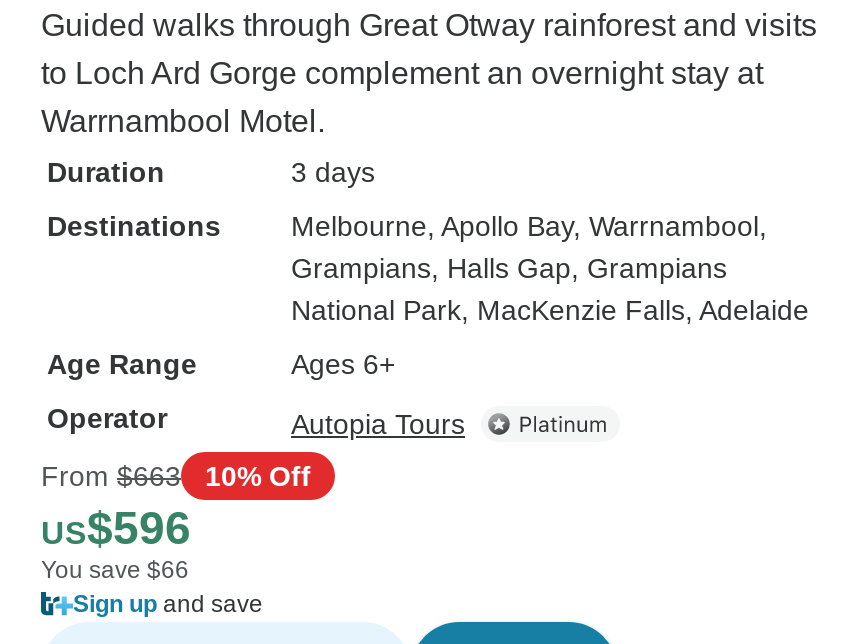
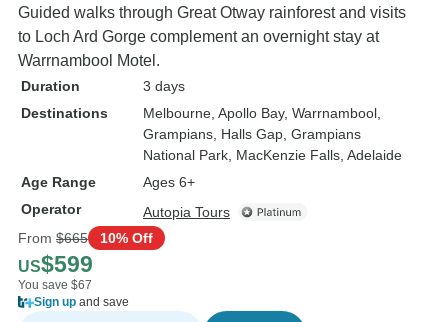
[41,459,311,491] From $663 10% Off -> [18,229,153,245] From $665 10% Off
[41,502,191,554] US$596 -> [18,251,93,277] US$599
[41,556,189,584] You save $66 -> [18,278,92,292] You save $67

